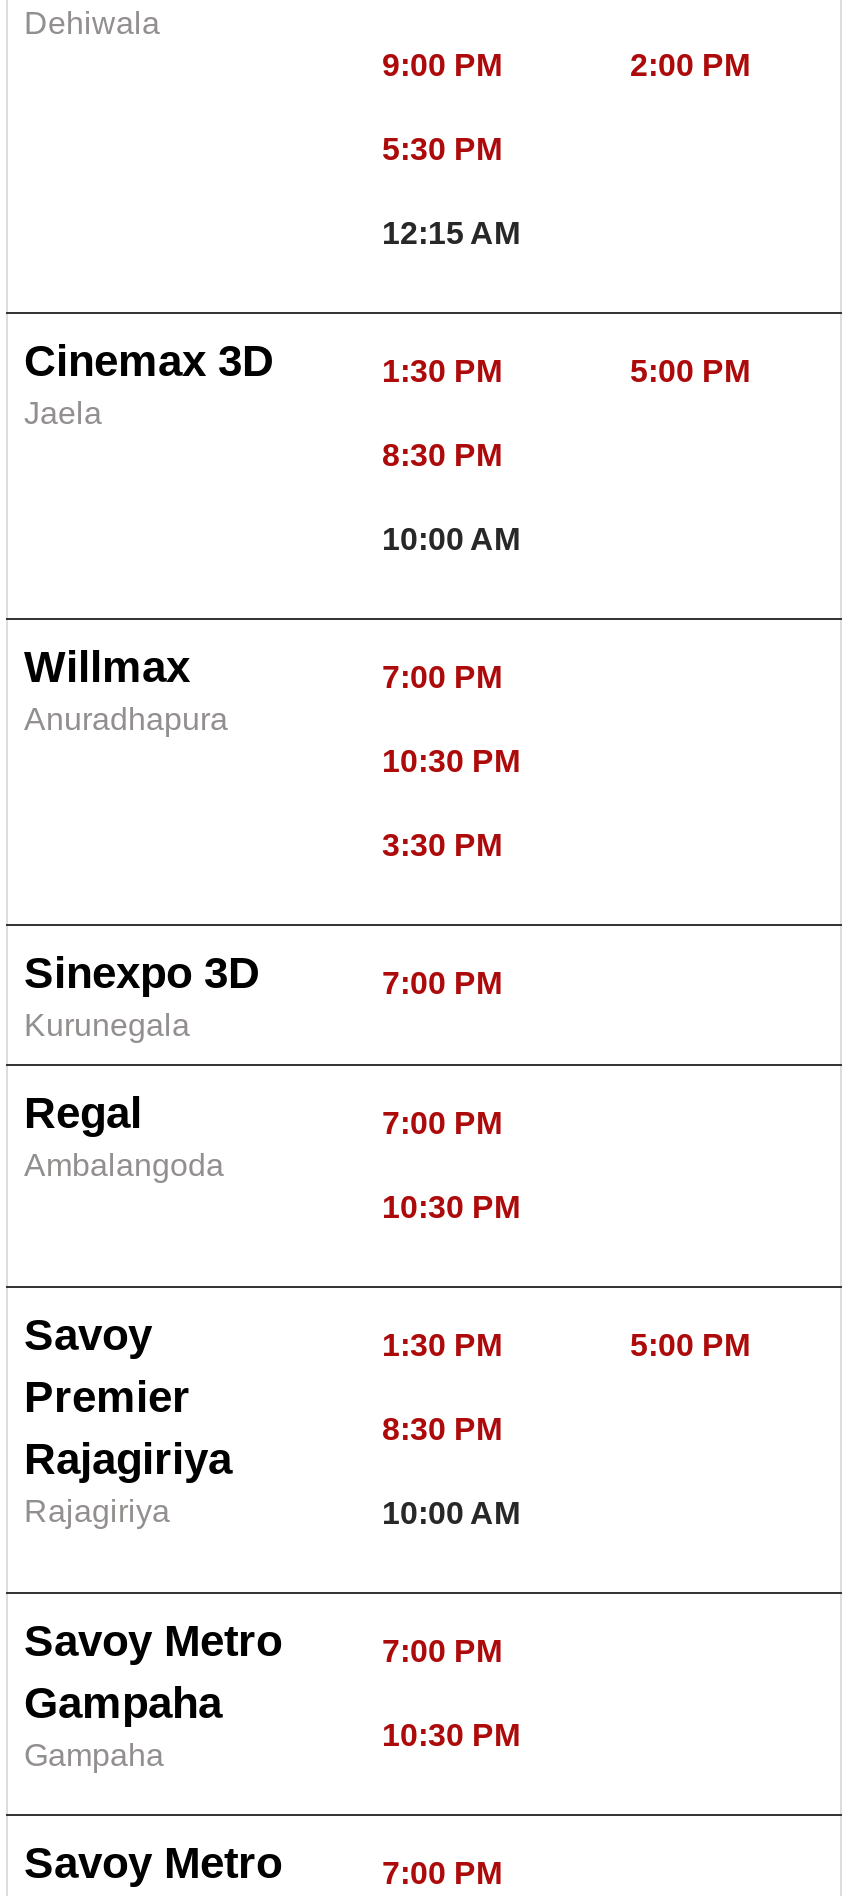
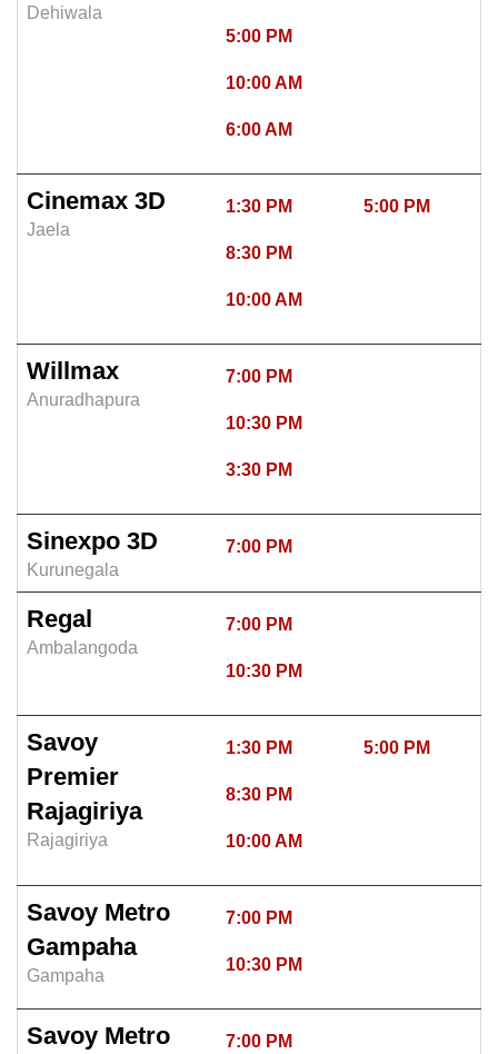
[382,47,750,81] 9:00 PM | 2:00 PM -> [226,26,292,45] 5:00 PM
[382,131,502,165] 5:30 PM -> [226,73,302,92] 10:00 AM
[382,215,520,249] 12:15 AM -> [226,120,292,138] 6:00 AM

